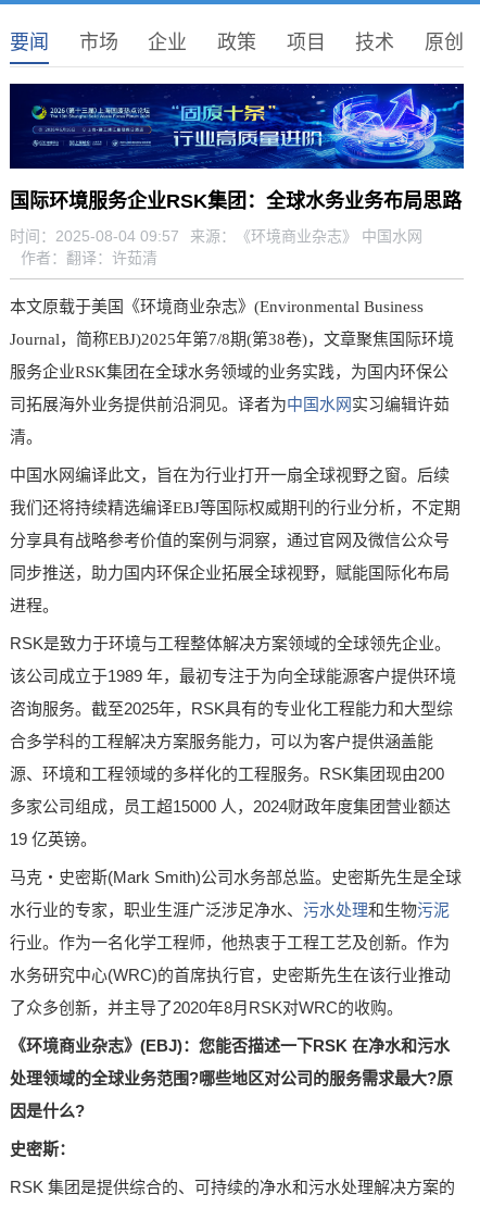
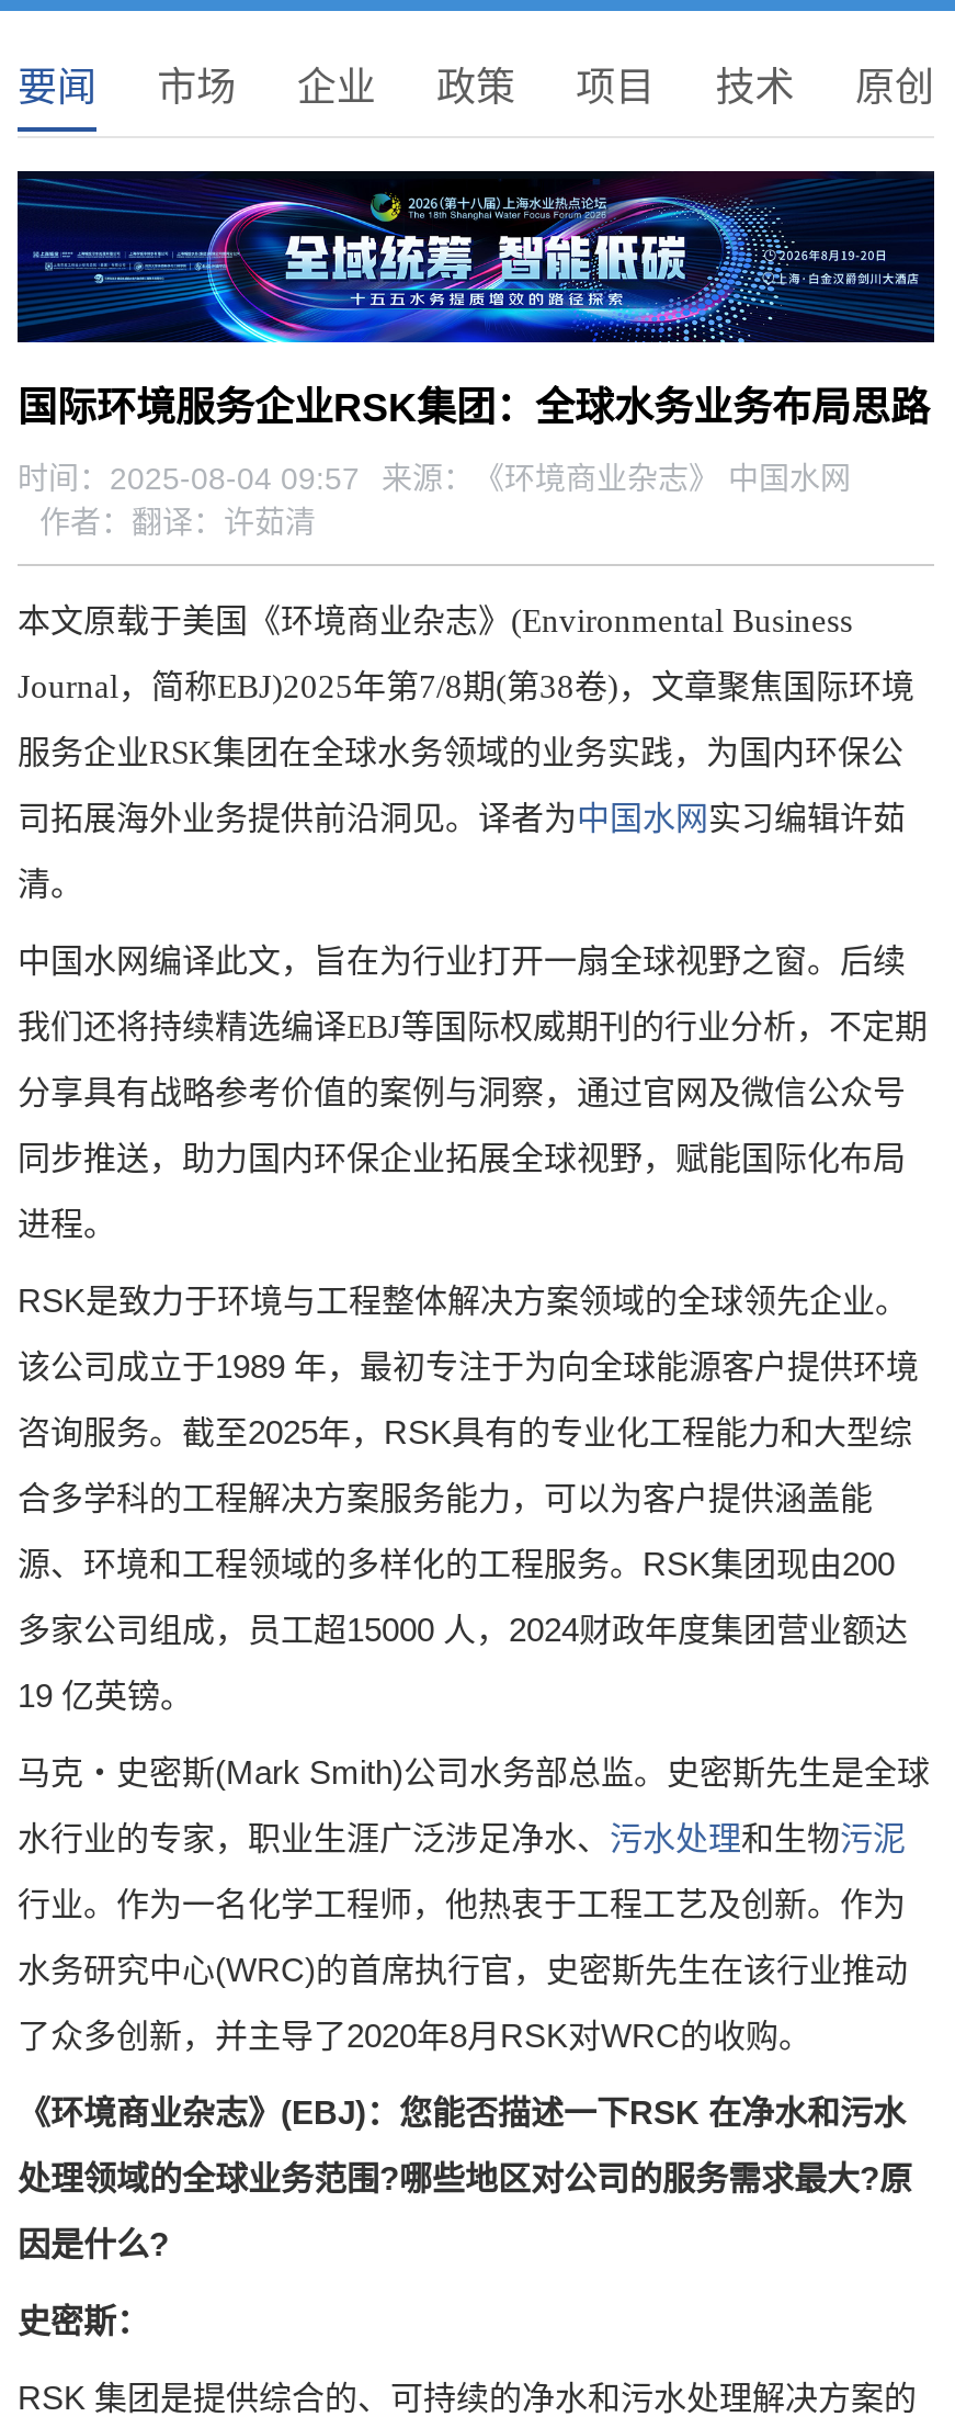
[12,84,465,170] [image] -> [18,171,936,345] [image]

